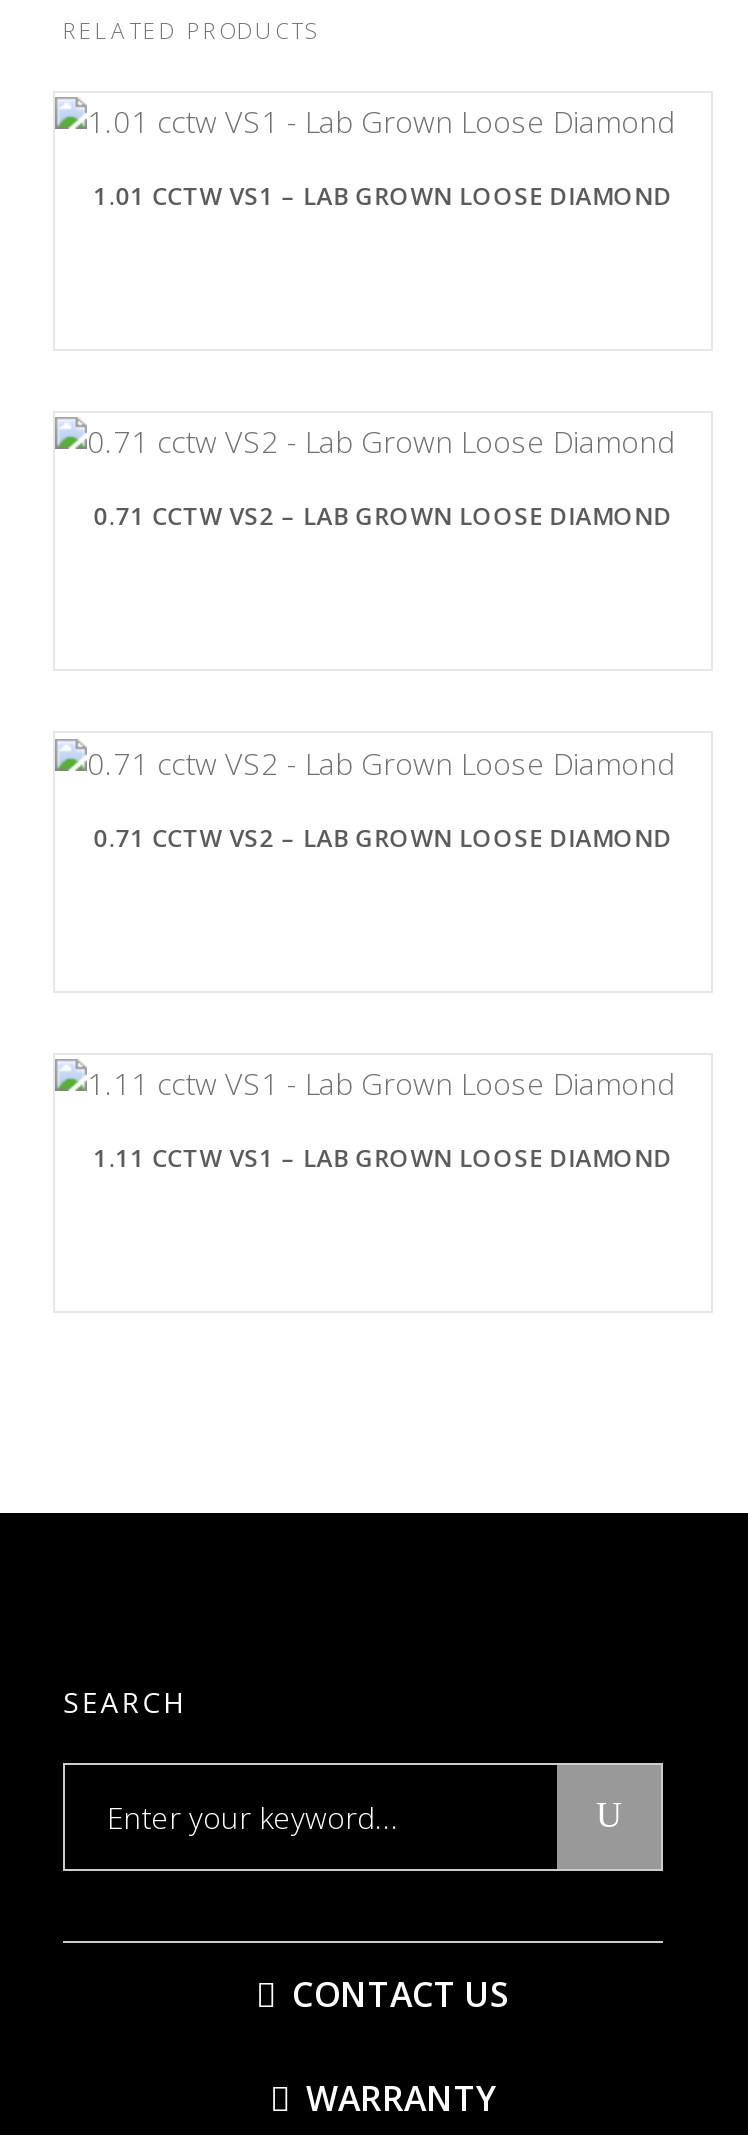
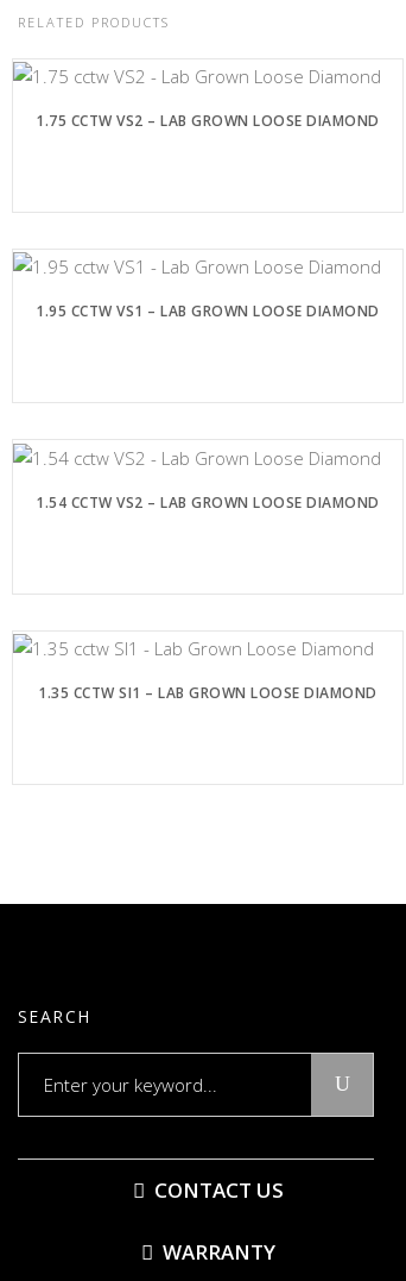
[93,179,673,213] 1.01 CCTW VS1 – LAB GROWN LOOSE DIAMOND -> [36,111,380,131] 1.75 CCTW VS2 – LAB GROWN LOOSE DIAMOND
[93,500,673,534] 0.71 CCTW VS2 – LAB GROWN LOOSE DIAMOND -> [36,301,380,322] 1.95 CCTW VS1 – LAB GROWN LOOSE DIAMOND
[93,820,673,854] 0.71 CCTW VS2 – LAB GROWN LOOSE DIAMOND -> [36,492,380,512] 1.54 CCTW VS2 – LAB GROWN LOOSE DIAMOND
[93,1141,673,1175] 1.11 CCTW VS1 – LAB GROWN LOOSE DIAMOND -> [38,683,377,703] 1.35 CCTW SI1 – LAB GROWN LOOSE DIAMOND

